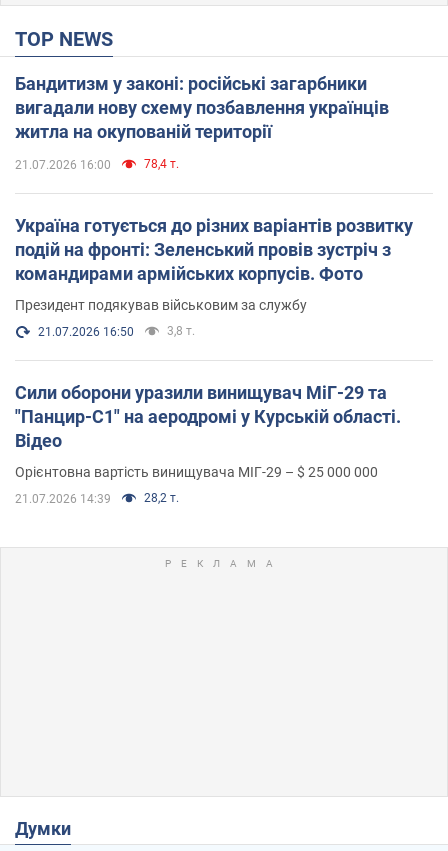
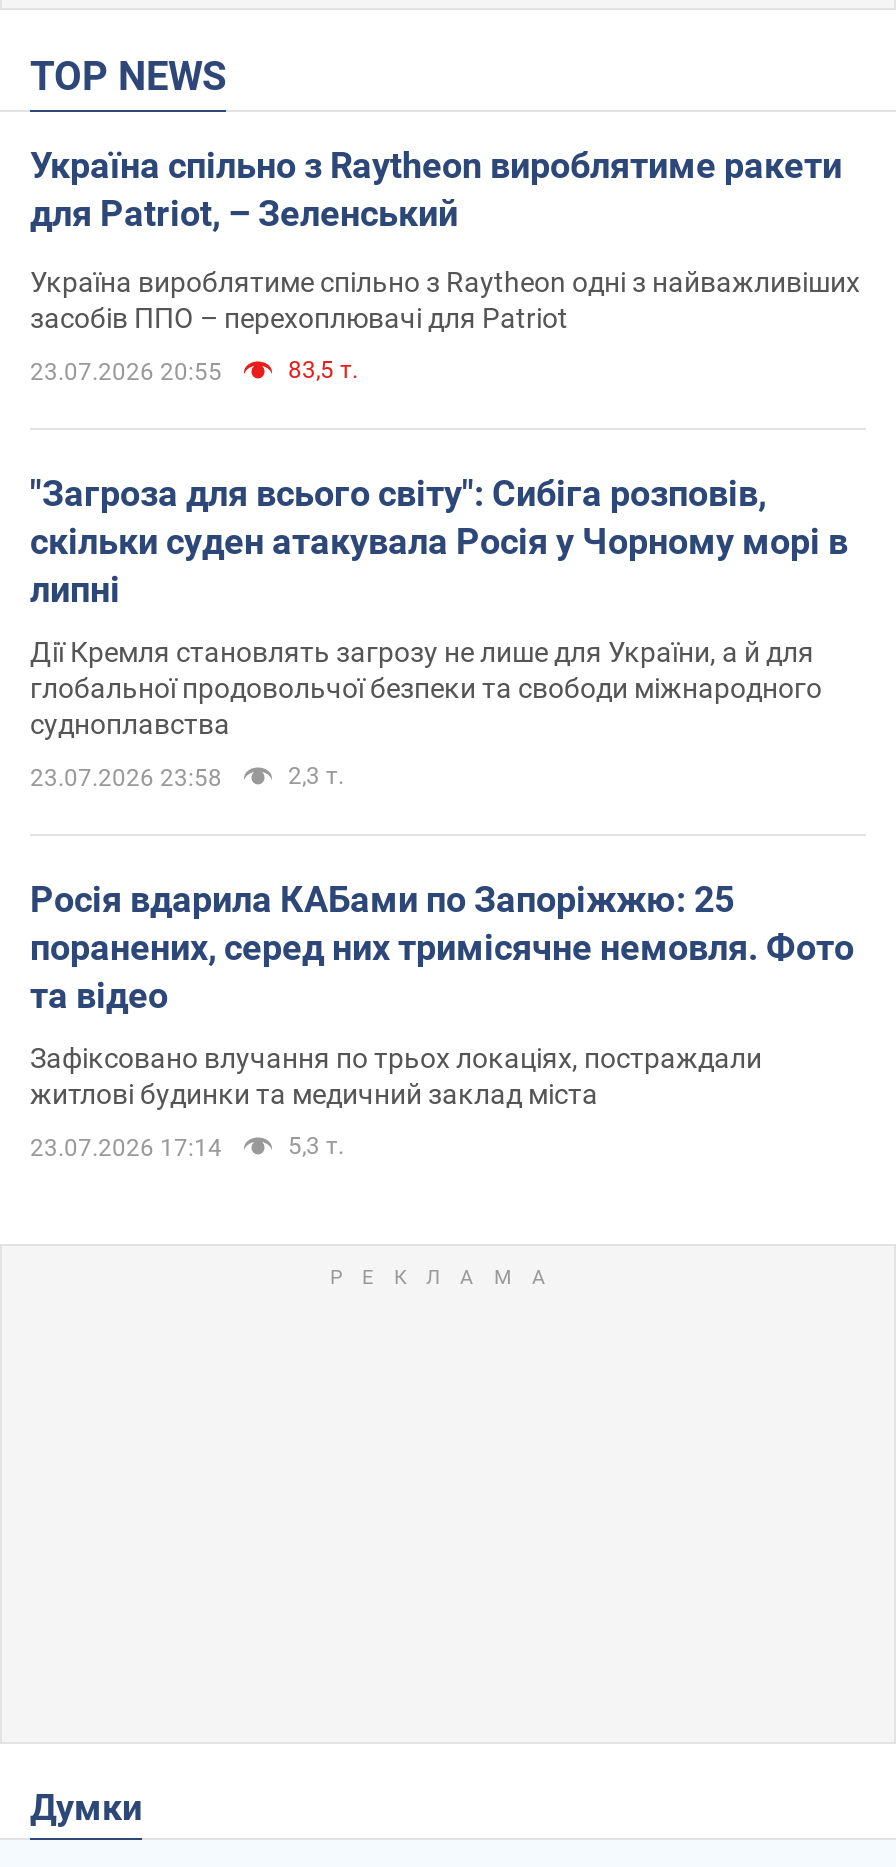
[15,73,413,506] Бандитизм у законі: російські загарбники | вигадали нову схему позбавлення українців | житла на окупованій території | 21.07.2026 16:00 | 78,4 т. | Україна готується до різних варіантів розвитку | подій на фронті: Зеленський провів зустріч з | командирами армійських корпусів. Фото | Президент подякував військовим за службу | 21.07.2026 16:50 | 3,8 т. | Сили оборони уразили винищувач МіГ-29 та | "Панцир-С1" на аеродромі у Курській області. | Відео | Орієнтовна вартість винищувача МІГ-29 – $ 25 000 000 | 21.07.2026 14:39 | 28,2 т. -> [30,145,860,1163] Україна спільно з Raytheon вироблятиме ракети | для Patriot, – Зеленський | Україна вироблятиме спільно з Raytheon одні з найважливіших | засобів ППО – перехоплювачі для Patriot | 23.07.2026 20:55 | 83,5 т. | "Загроза для всього світу": Сибіга розповів, | скільки суден атакувала Росія у Чорному морі в | липні | Дії Кремля становлять загрозу не лише для України, а й для | глобальної продовольчої безпеки та свободи міжнародного | судноплавства | 23.07.2026 23:58 | 2,3 т. | Росія вдарила КАБами по Запоріжжю: 25 | поранених, серед них тримісячне немовля. Фото | та відео | Зафіксовано влучання по трьох локаціях, постраждали | житлові будинки та медичний заклад міста | 23.07.2026 17:14 | 5,3 т.

